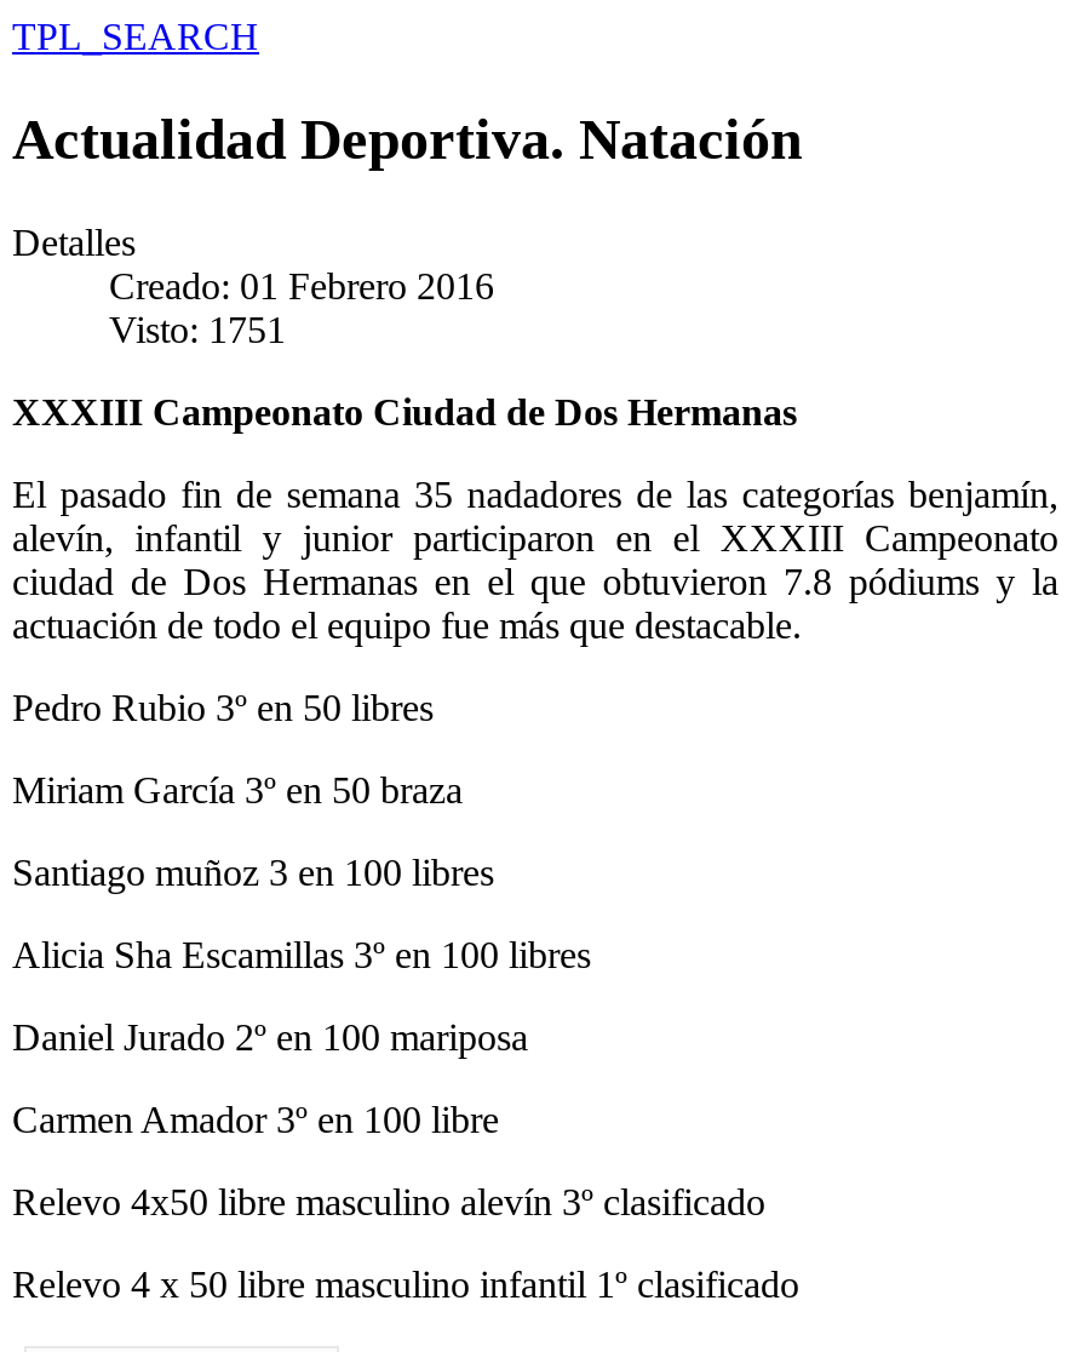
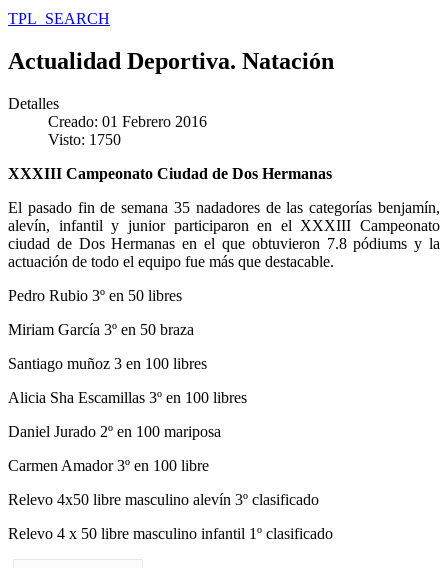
[109,308,286,350] Visto: 1751 -> [48,131,121,148] Visto: 1750

